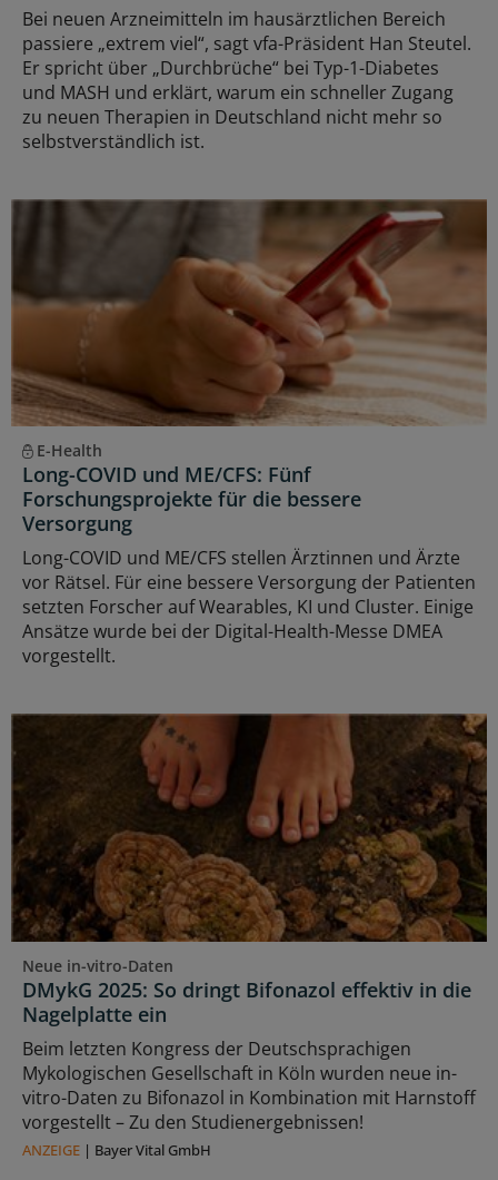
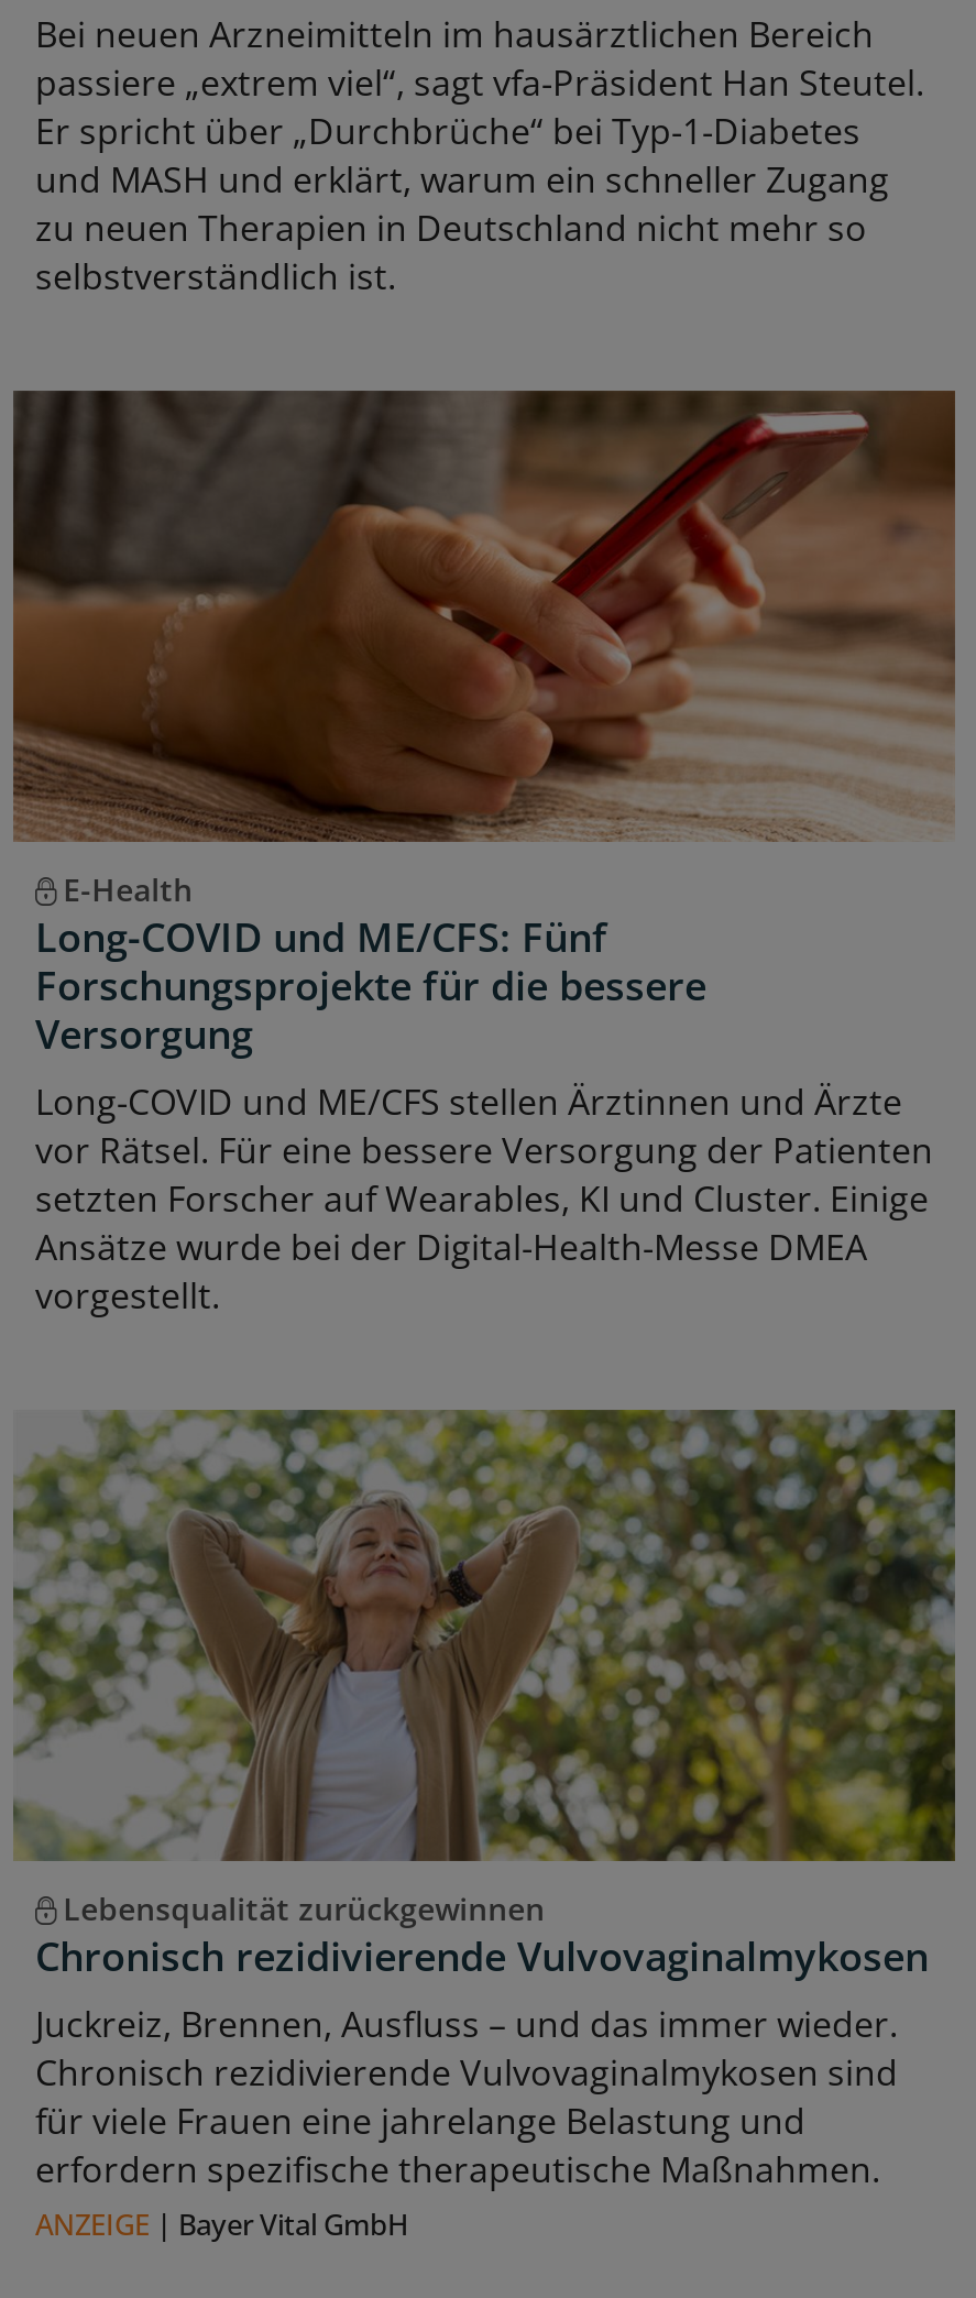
[10,712,488,1134] [image] | Neue in-vitro-Daten | DMykG 2025: So dringt Bifonazol effektiv in die | Nagelplatte ein | Beim letzten Kongress der Deutschsprachigen | Mykologischen Gesellschaft in Köln wurden neue in- | vitro-Daten zu Bifonazol in Kombination mit Harnstoff | vorgestellt – Zu den Studienergebnissen! -> [13,1408,957,2193] [image] | Lebensqualität zurückgewinnen | Chronisch rezidivierende Vulvovaginalmykosen | Juckreiz, Brennen, Ausfluss – und das immer wieder. | Chronisch rezidivierende Vulvovaginalmykosen sind | für viele Frauen eine jahrelange Belastung und | erfordern spezifische therapeutische Maßnahmen.

